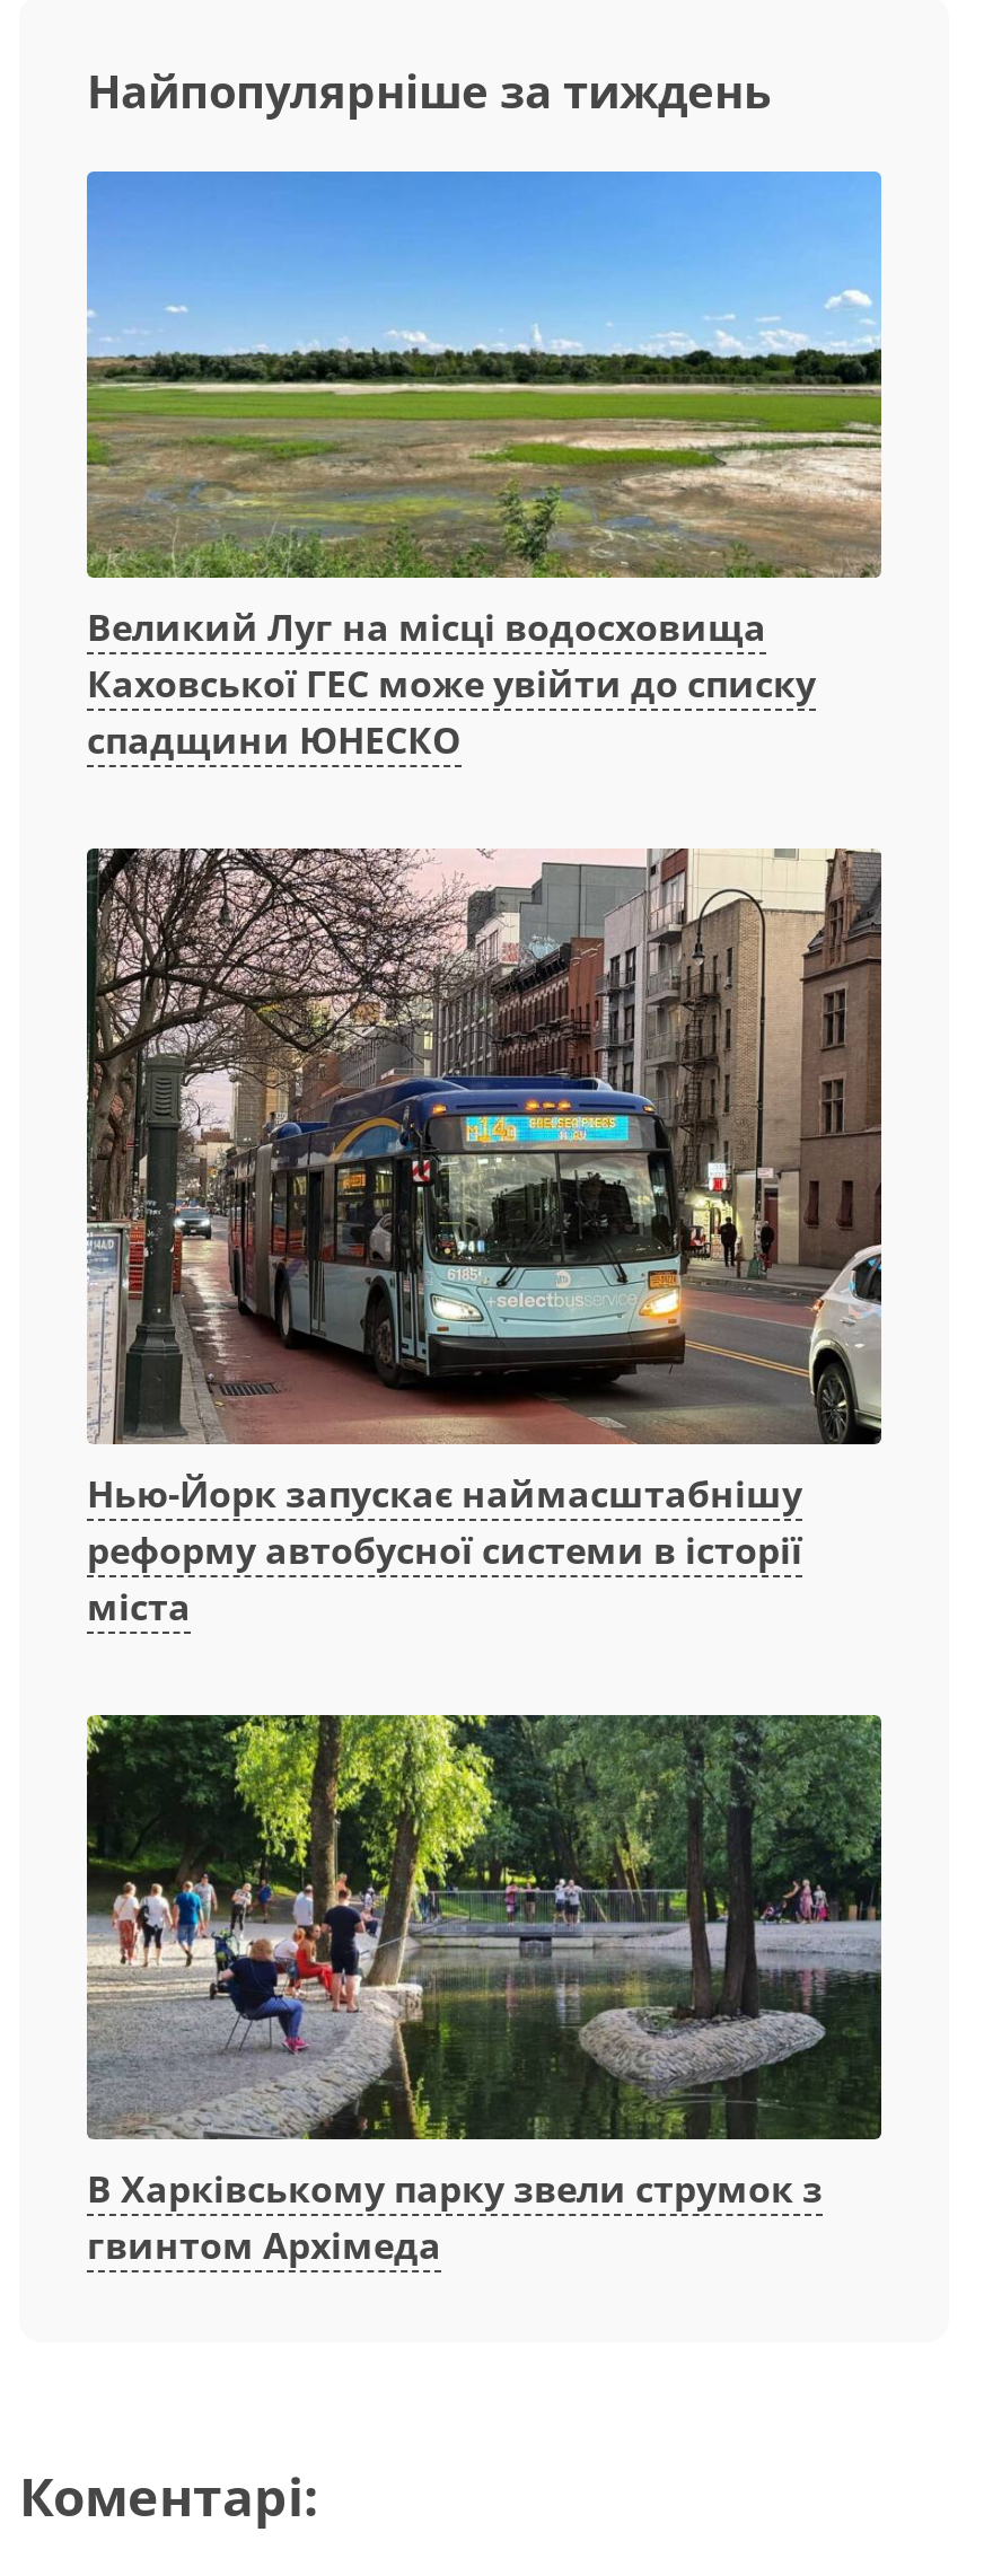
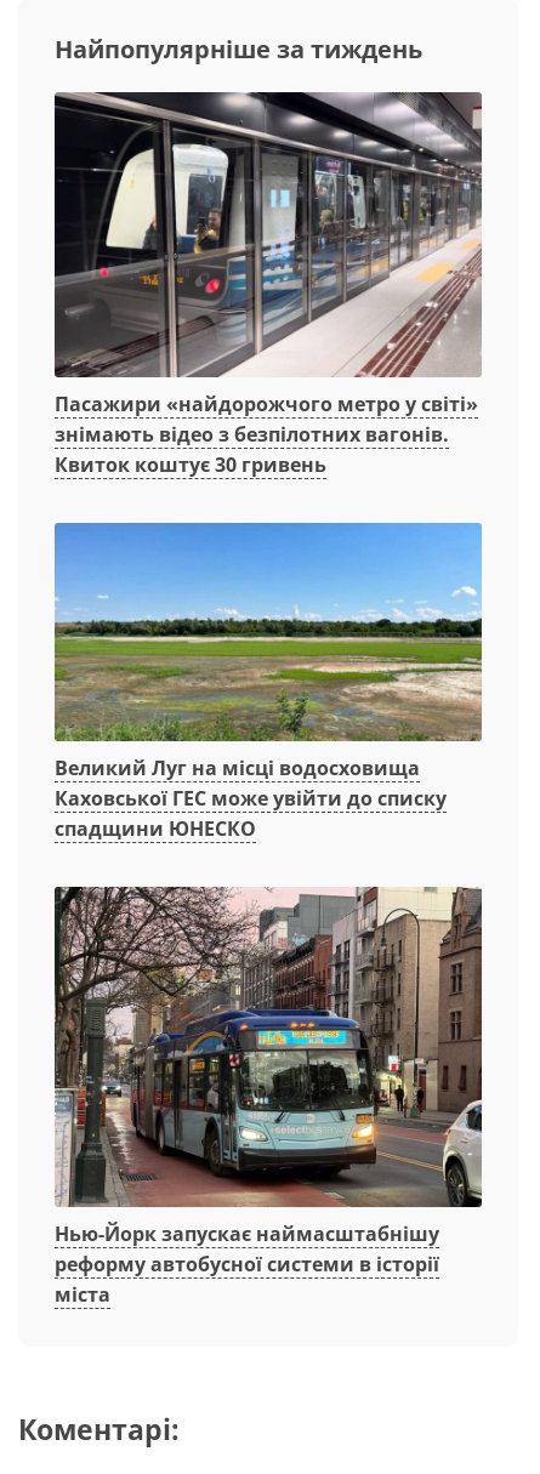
none -> [53,91,483,478] [image] | Пасажири «найдорожчого метро у світі» | знімають відео з безпілотних вагонів. | Квиток коштує 30 гривень
moved [82,190,886,1632] -> [52,533,484,1308]: [image] | Великий Луг на місці водосховища | Каховської ГЕС може увійти до списку | спадщини ЮНЕСКО | Нью-Йорк запускає наймасштабнішу | реформу автобусної системи в історії | міста
[85,1713,884,2271] [image] | В Харківському парку звели струмок з | гвинтом Архімеда -> none

